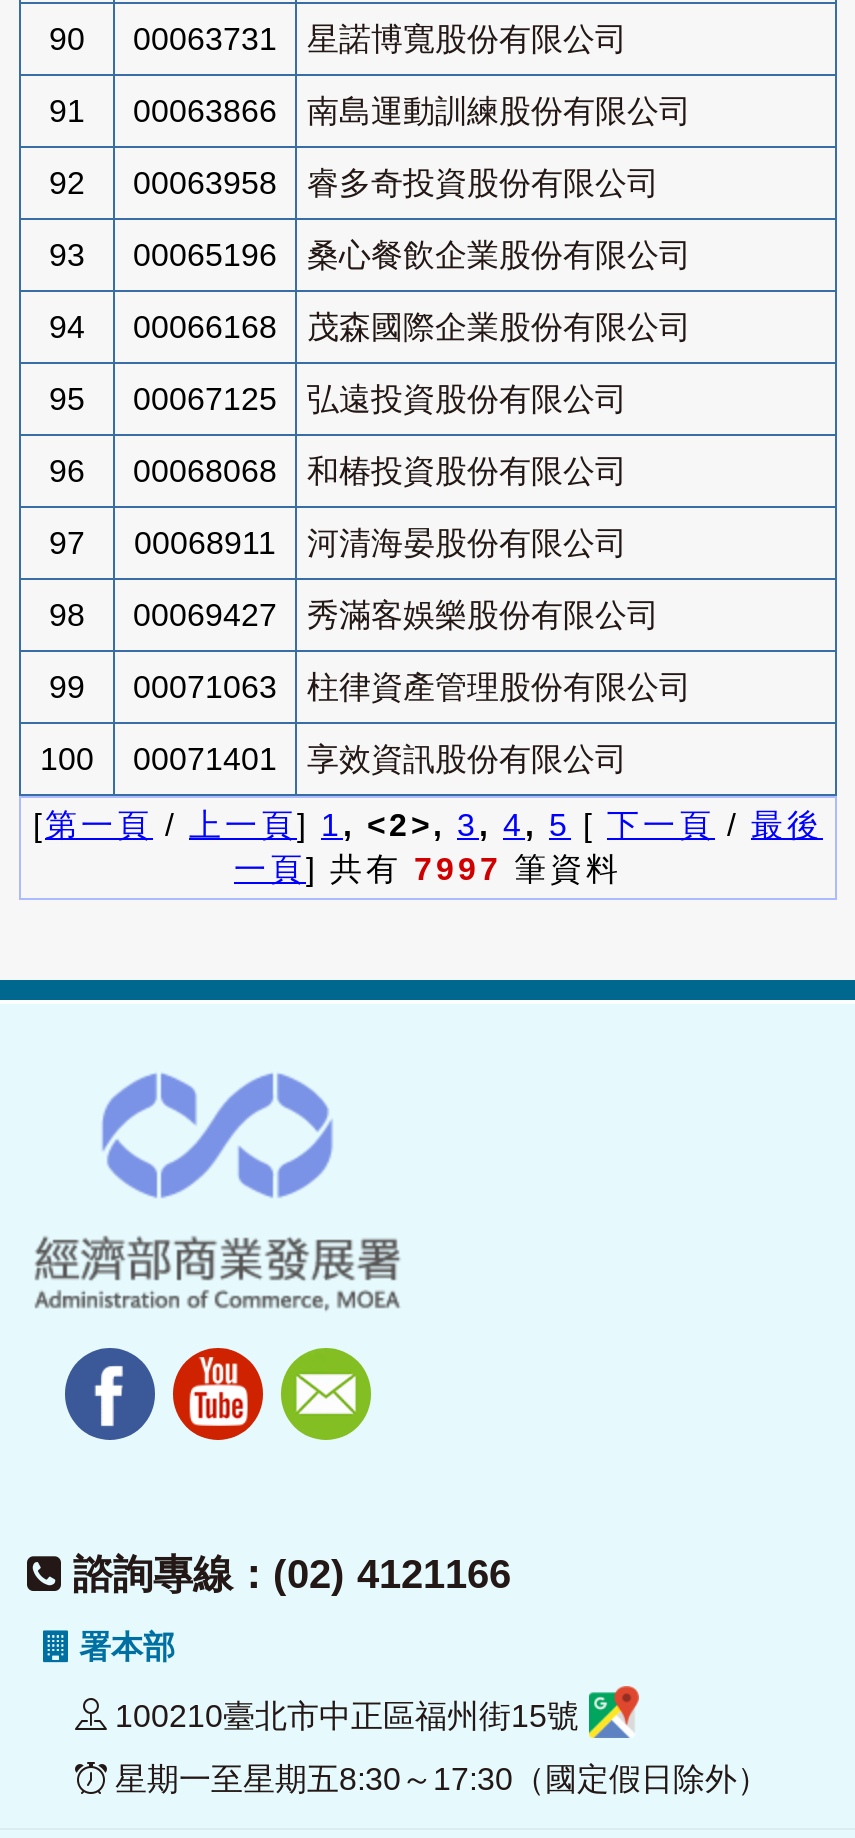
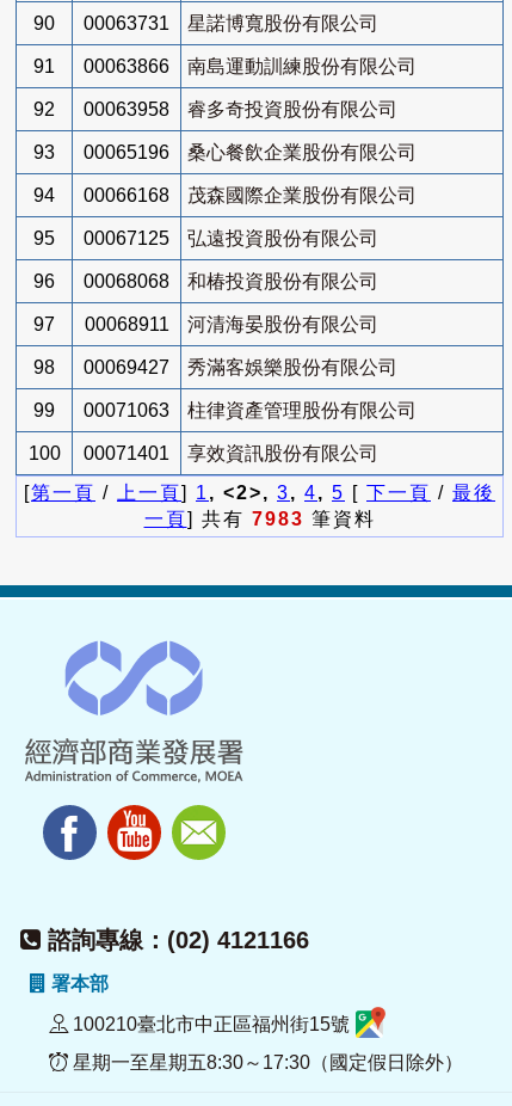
[234,852,622,886] 一頁] 共有7997筆資料 -> [144,509,375,529] 一頁] 共有7983筆資料

